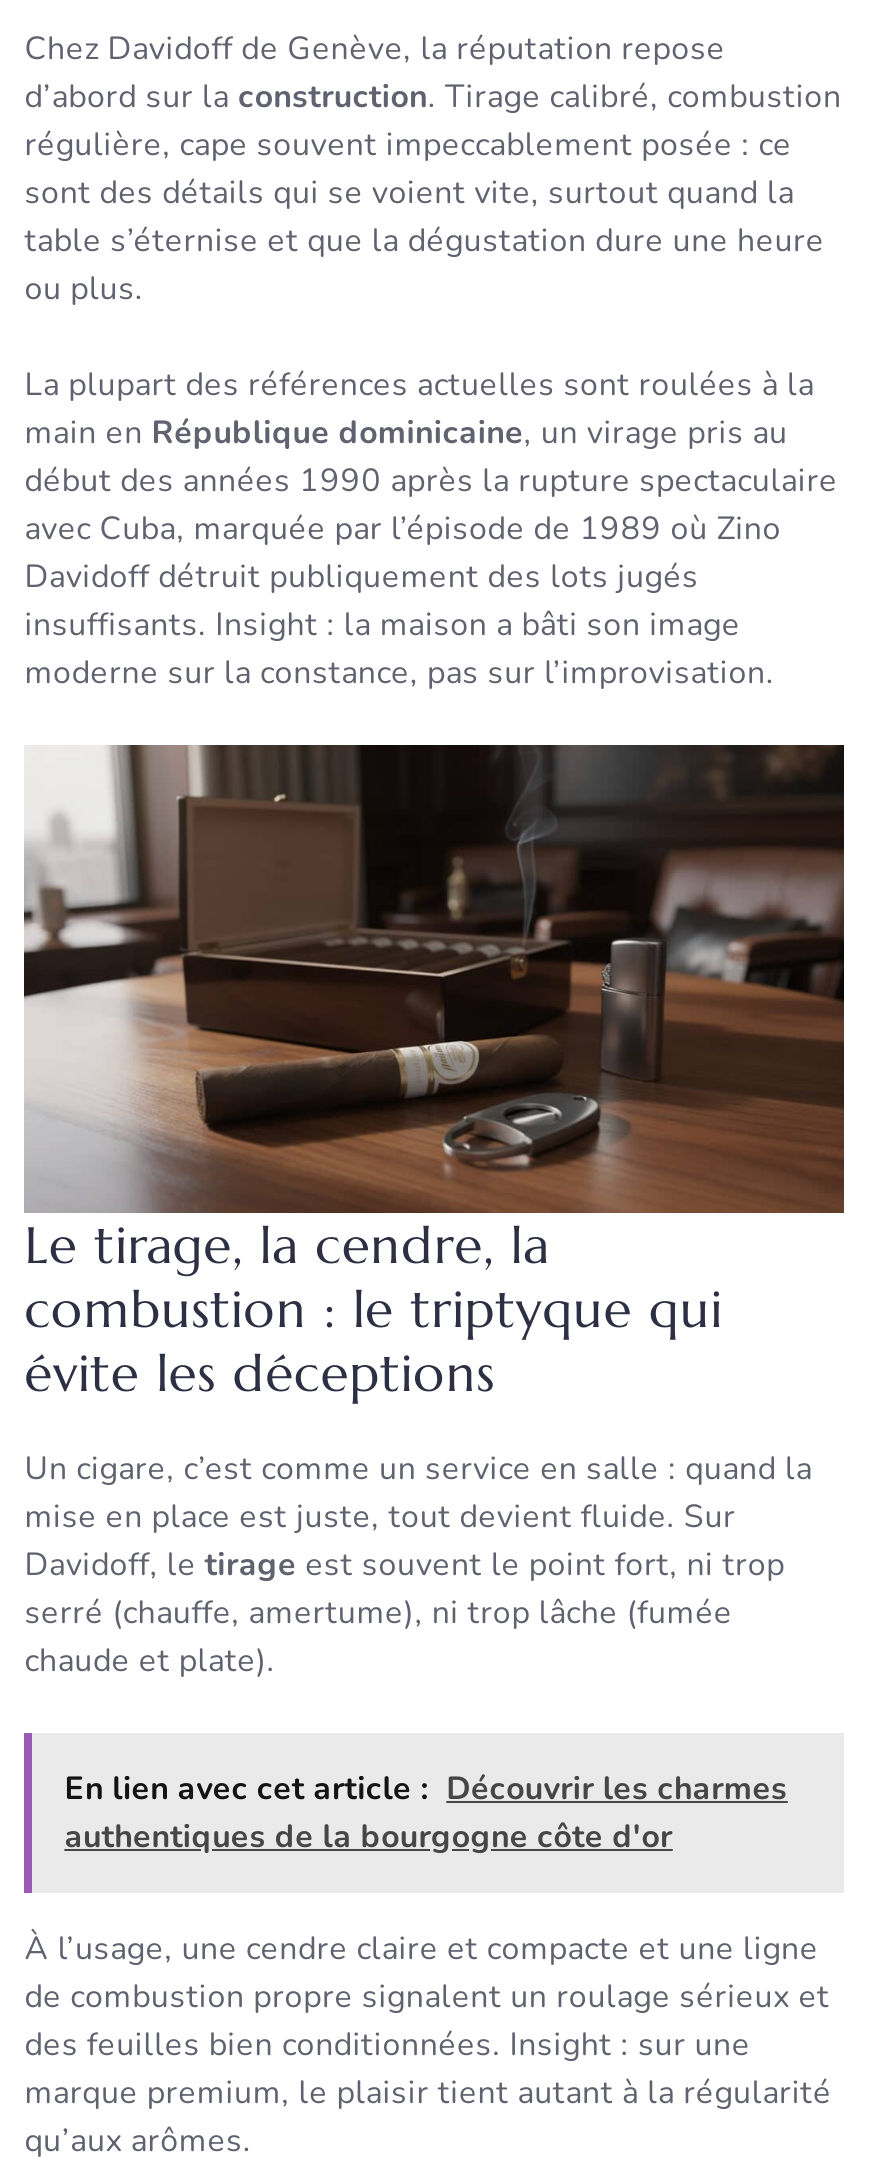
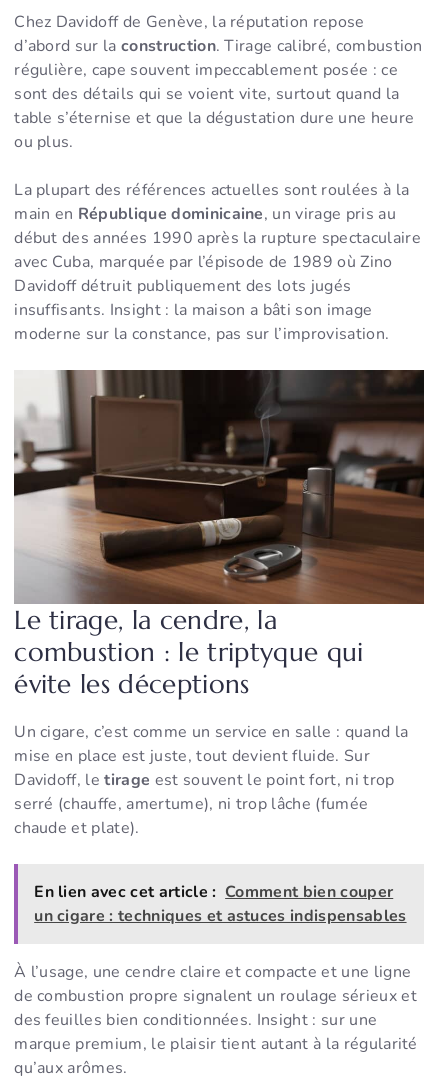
[64,1767,788,1859] En lien avec cet article : Découvrir les charmes | authentiques de la bourgogne côte d'or -> [34,881,407,927] En lien avec cet article : Comment bien couper | un cigare : techniques et astuces indispensables

